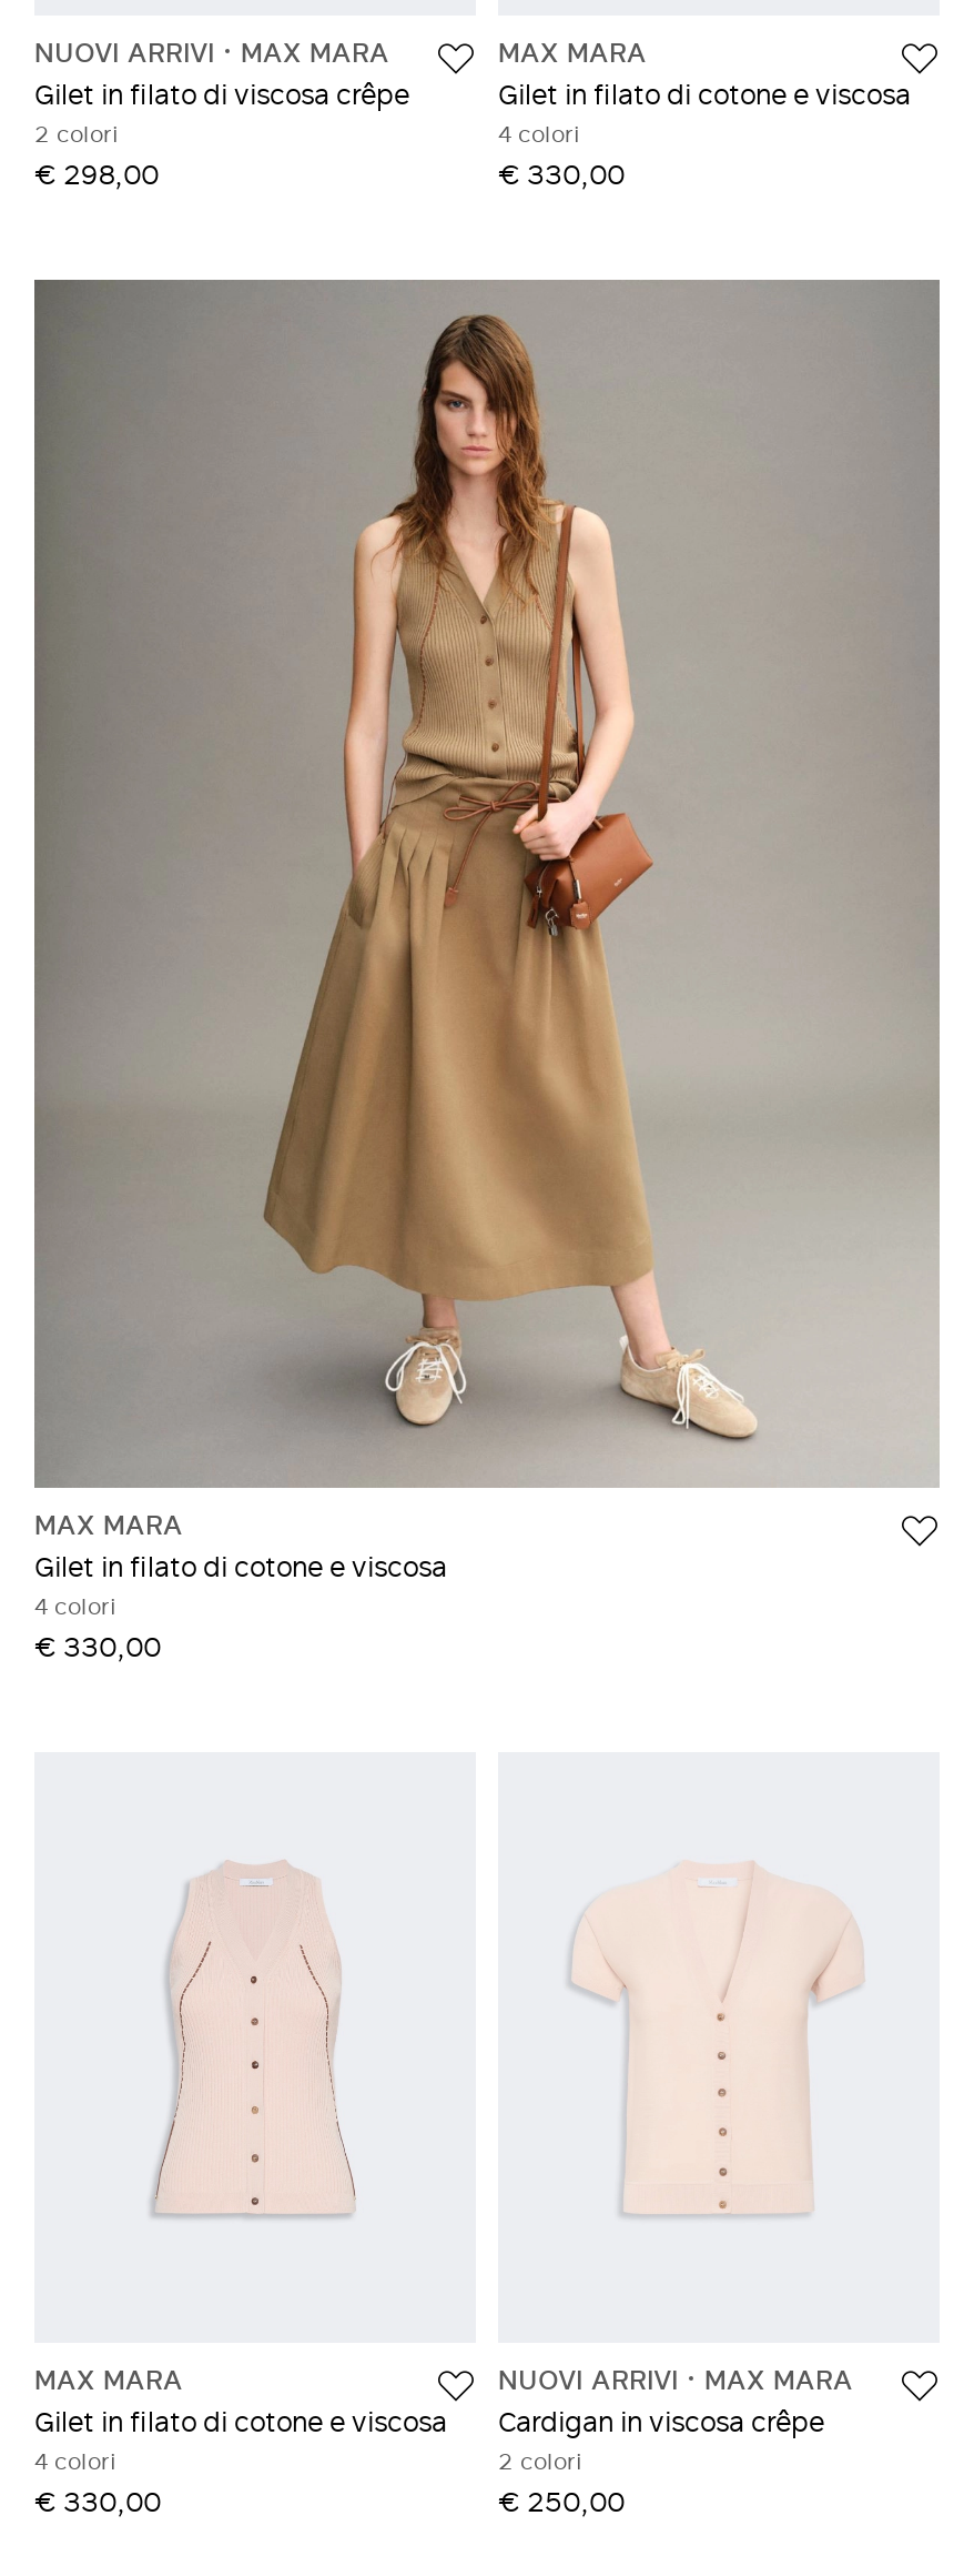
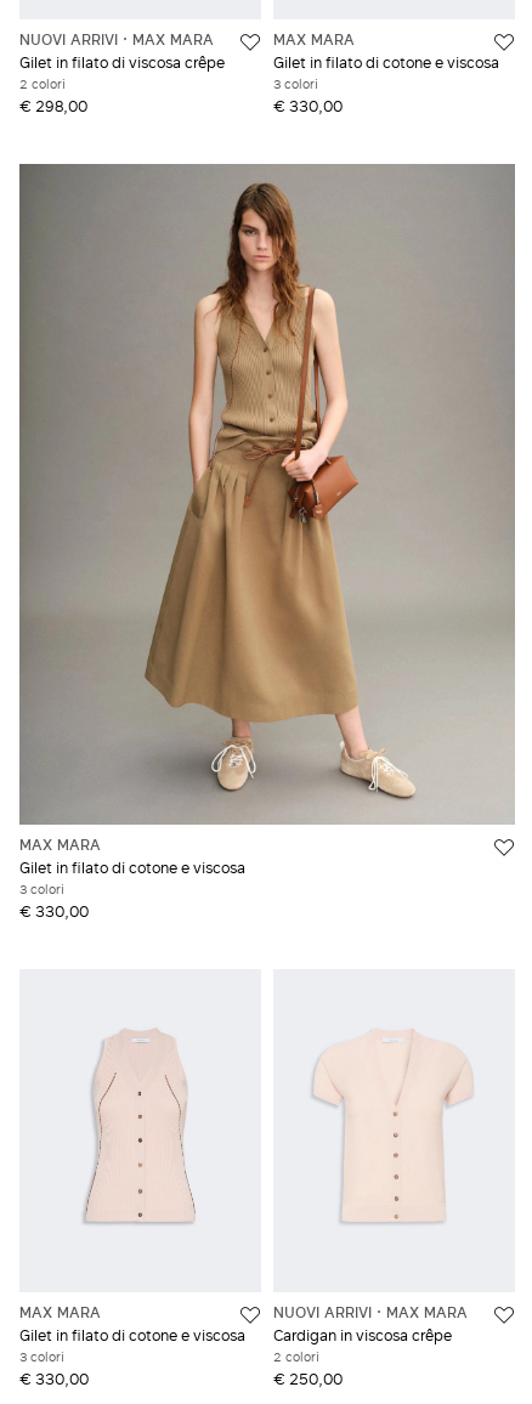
[498,116,580,152] 4 colori -> [273,74,318,94] 3 colori
[34,1588,116,1624] 4 colori -> [19,880,64,899] 3 colori
[34,2442,116,2477] 4 colori -> [19,1346,64,1366] 3 colori

